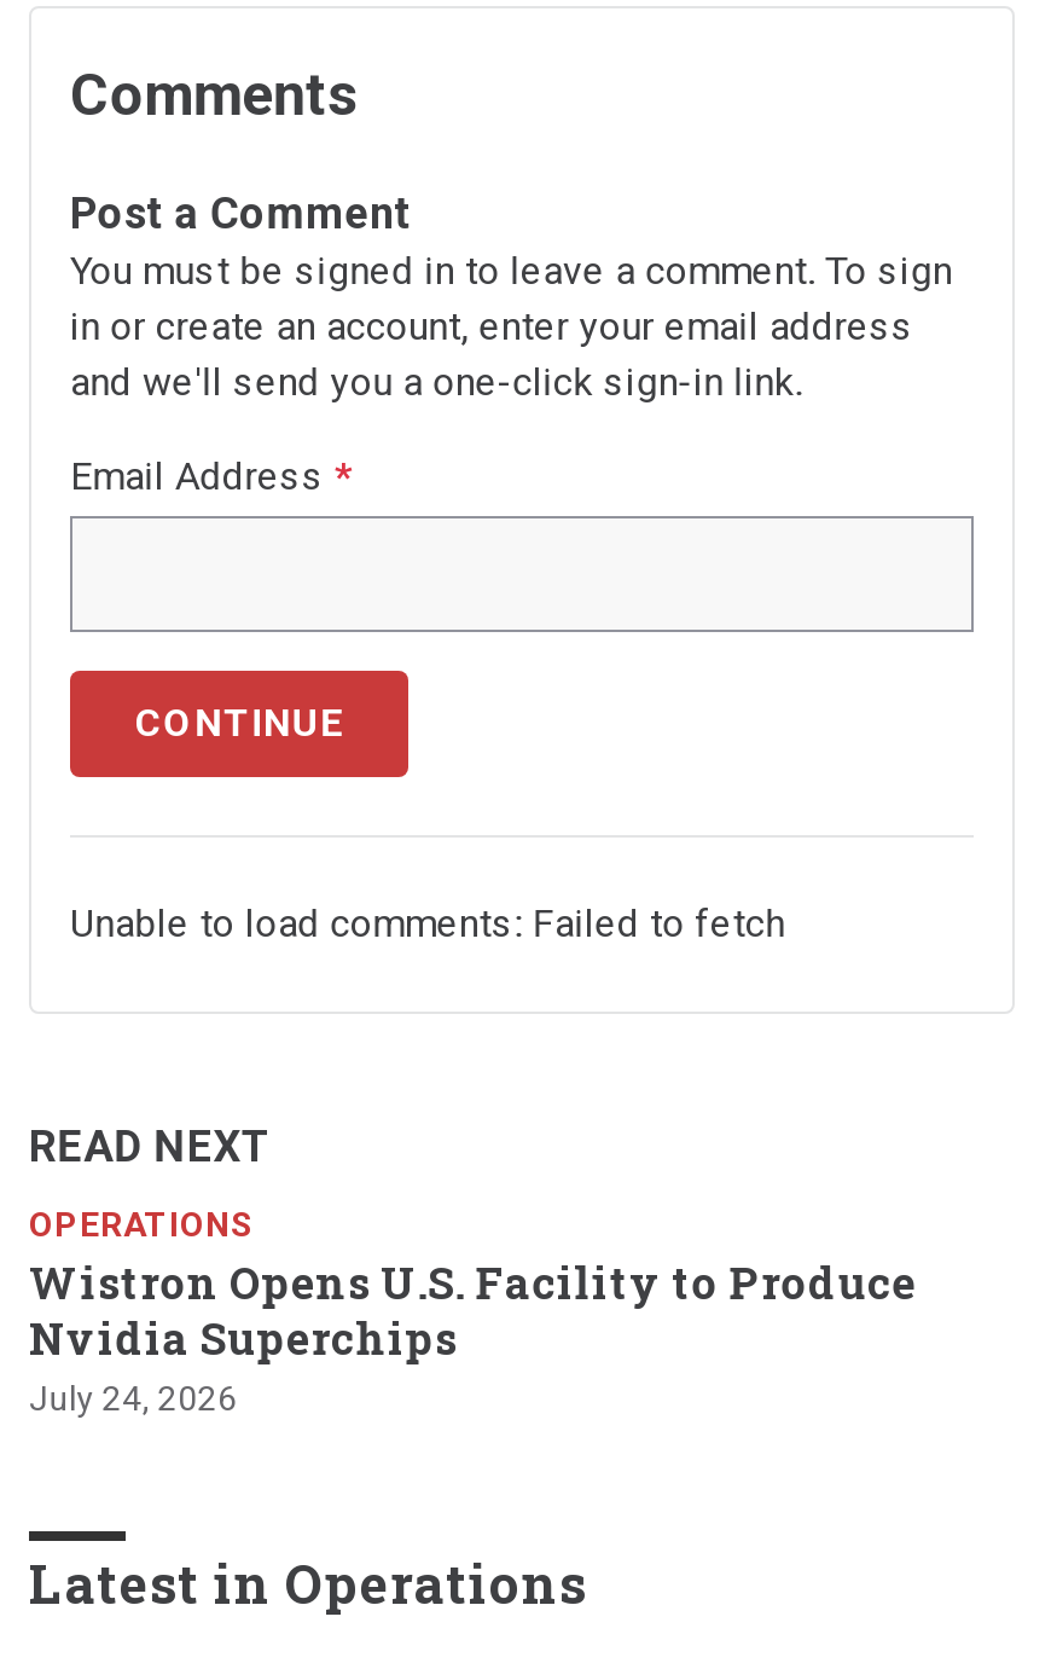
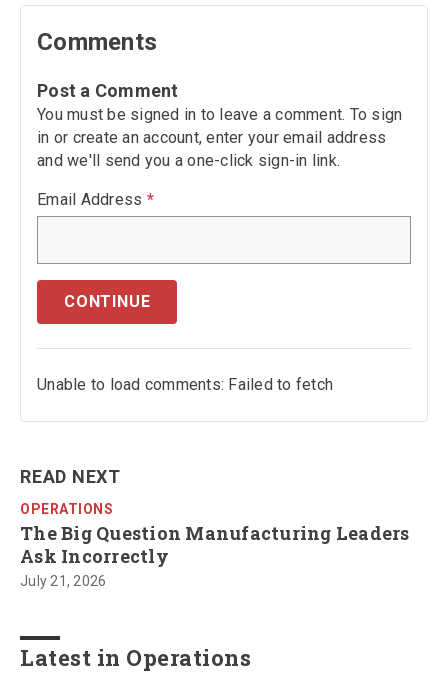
[29,1254,917,1418] Wistron Opens U.S. Facility to Produce | Nvidia Superchips | July 24, 2026 -> [20,521,409,589] The Big Question Manufacturing Leaders | Ask Incorrectly | July 21, 2026

